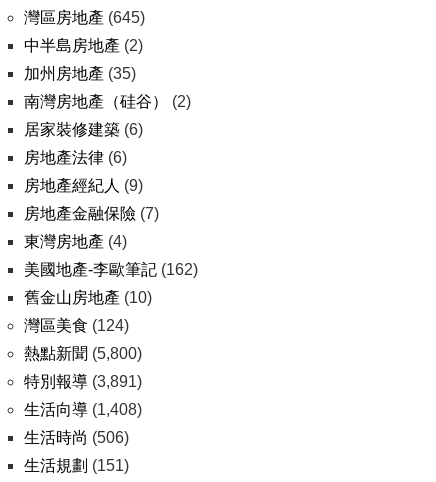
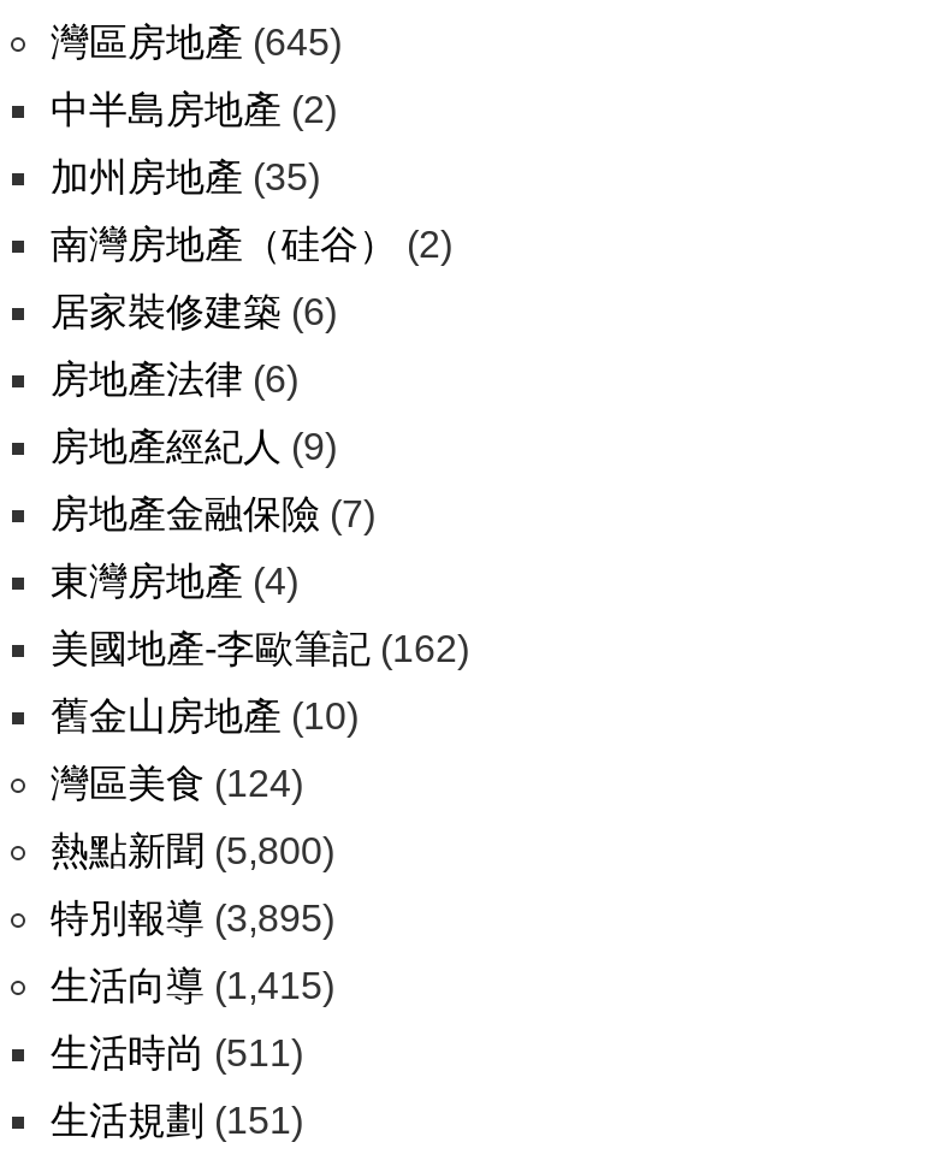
[24,373,142,390] 特別報導(3,891) -> [51,898,334,939] 特別報導(3,895)
[24,401,142,418] 生活向導(1,408) -> [51,965,334,1006] 生活向導(1,415)
[24,429,129,446] 生活時尚(506) -> [51,1032,303,1073] 生活時尚(511)

